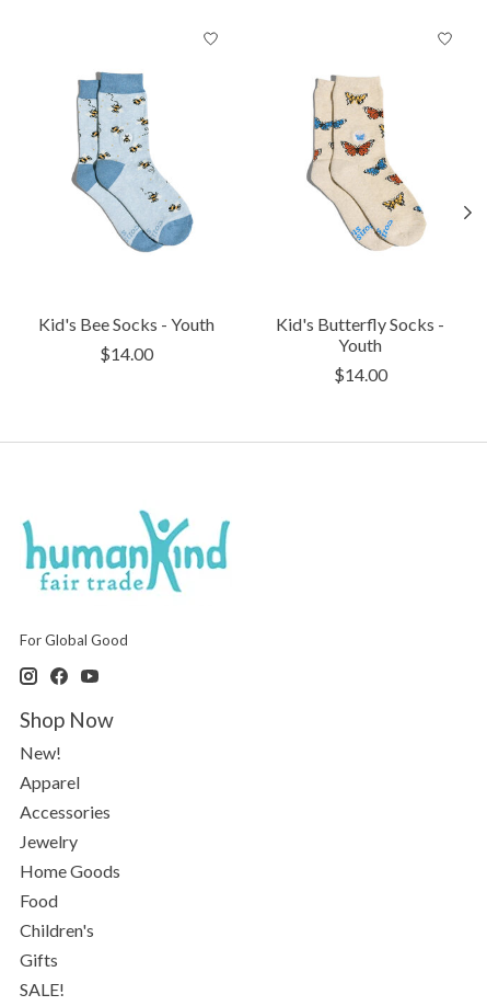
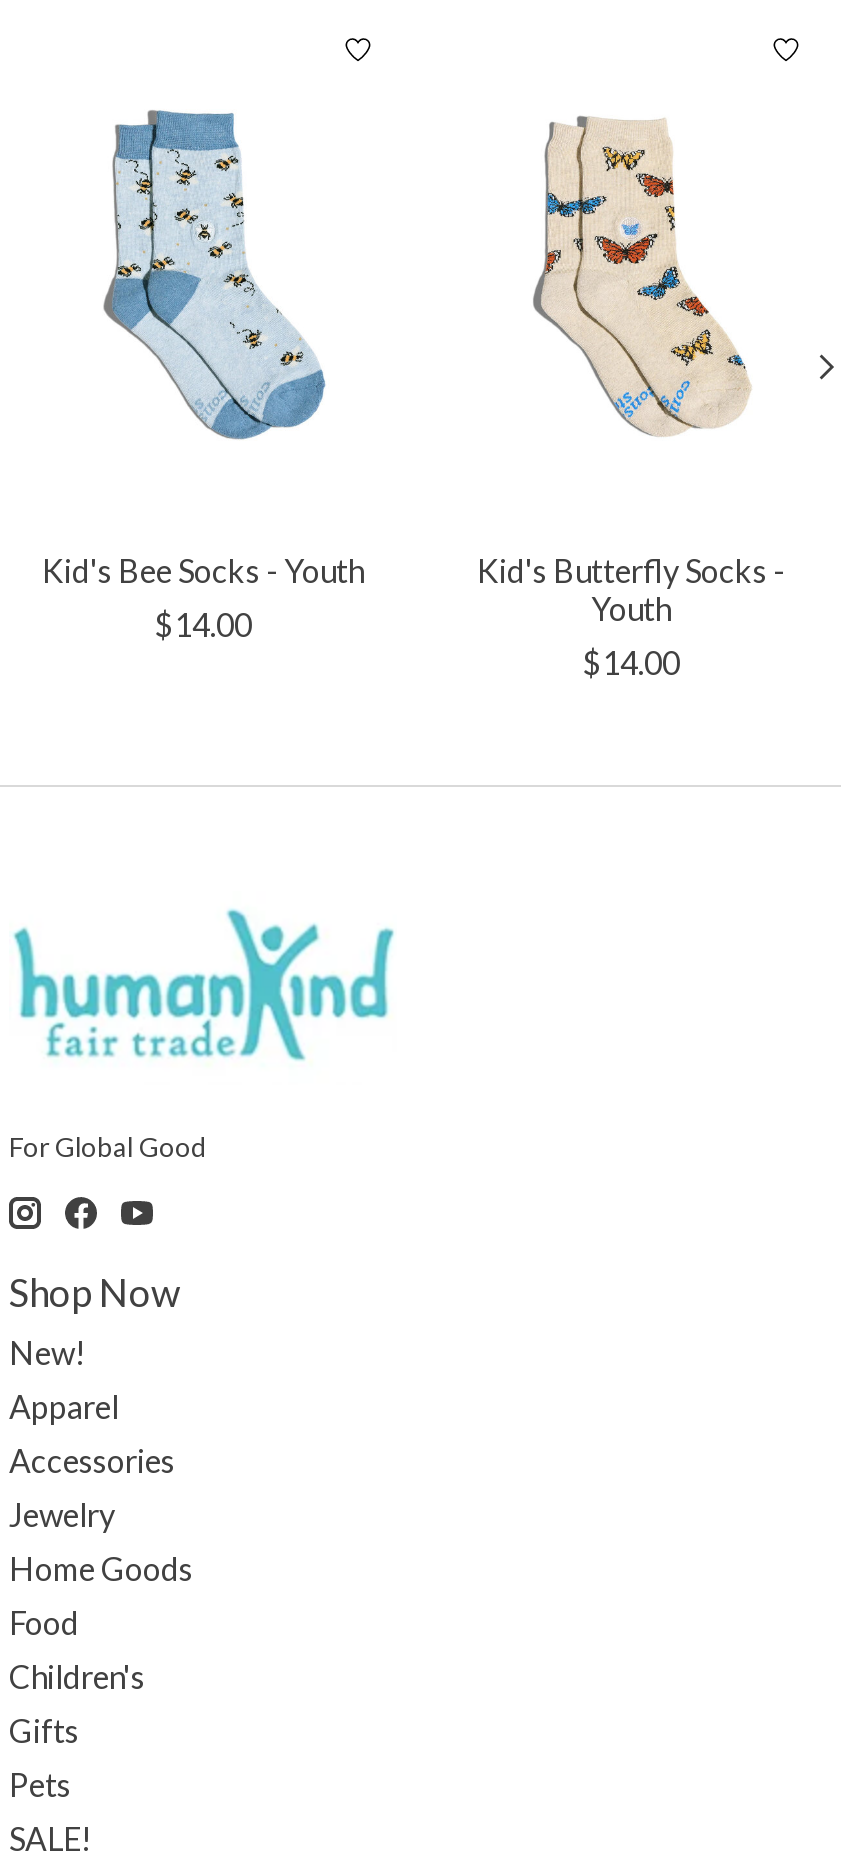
none -> [9,1766,71,1804] Pets

